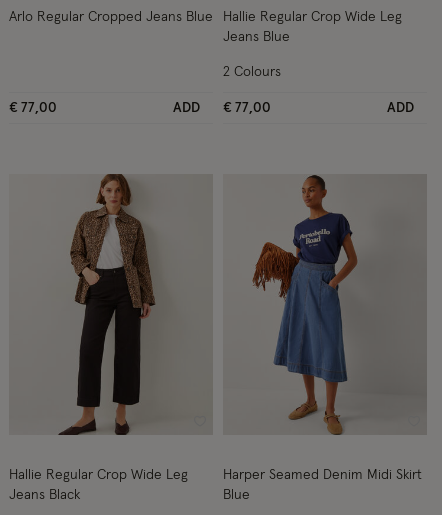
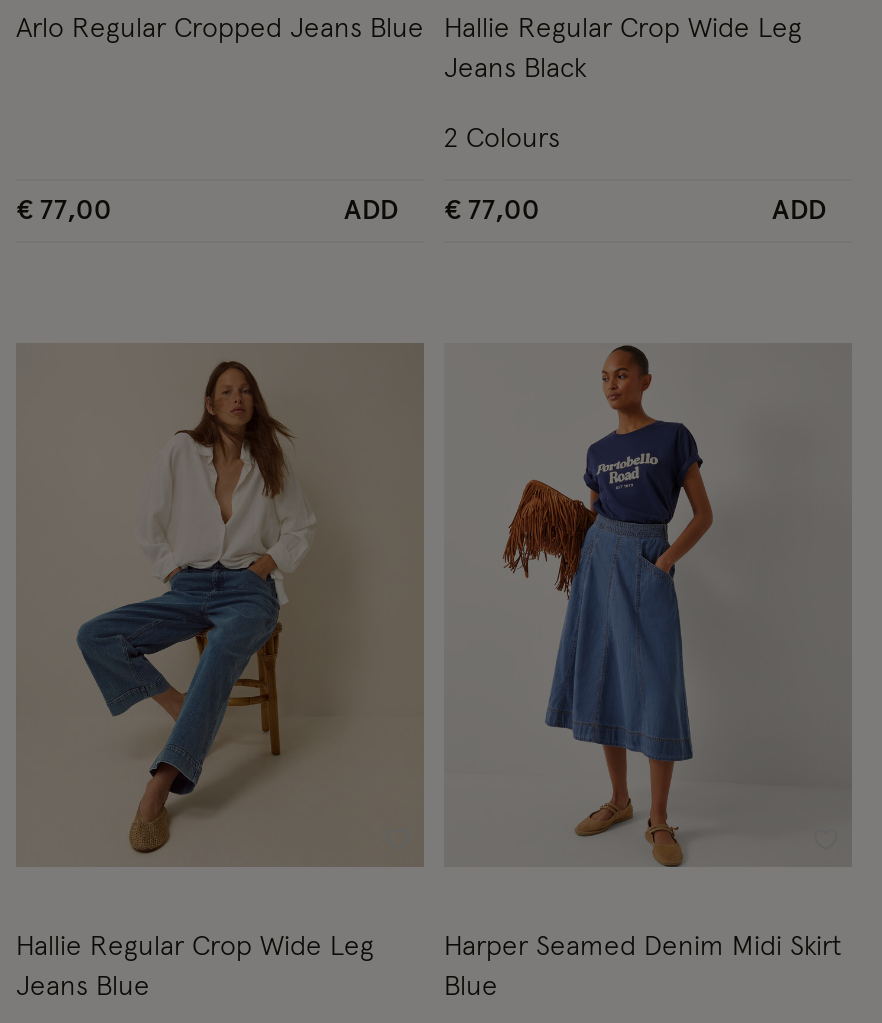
moved [223,30,290,44] -> [16,972,150,1000]: Jeans Blue
[11,174,211,436] [image] -> [18,344,422,866] [image]
moved [9,488,80,502] -> [444,56,586,84]: Jeans Black

